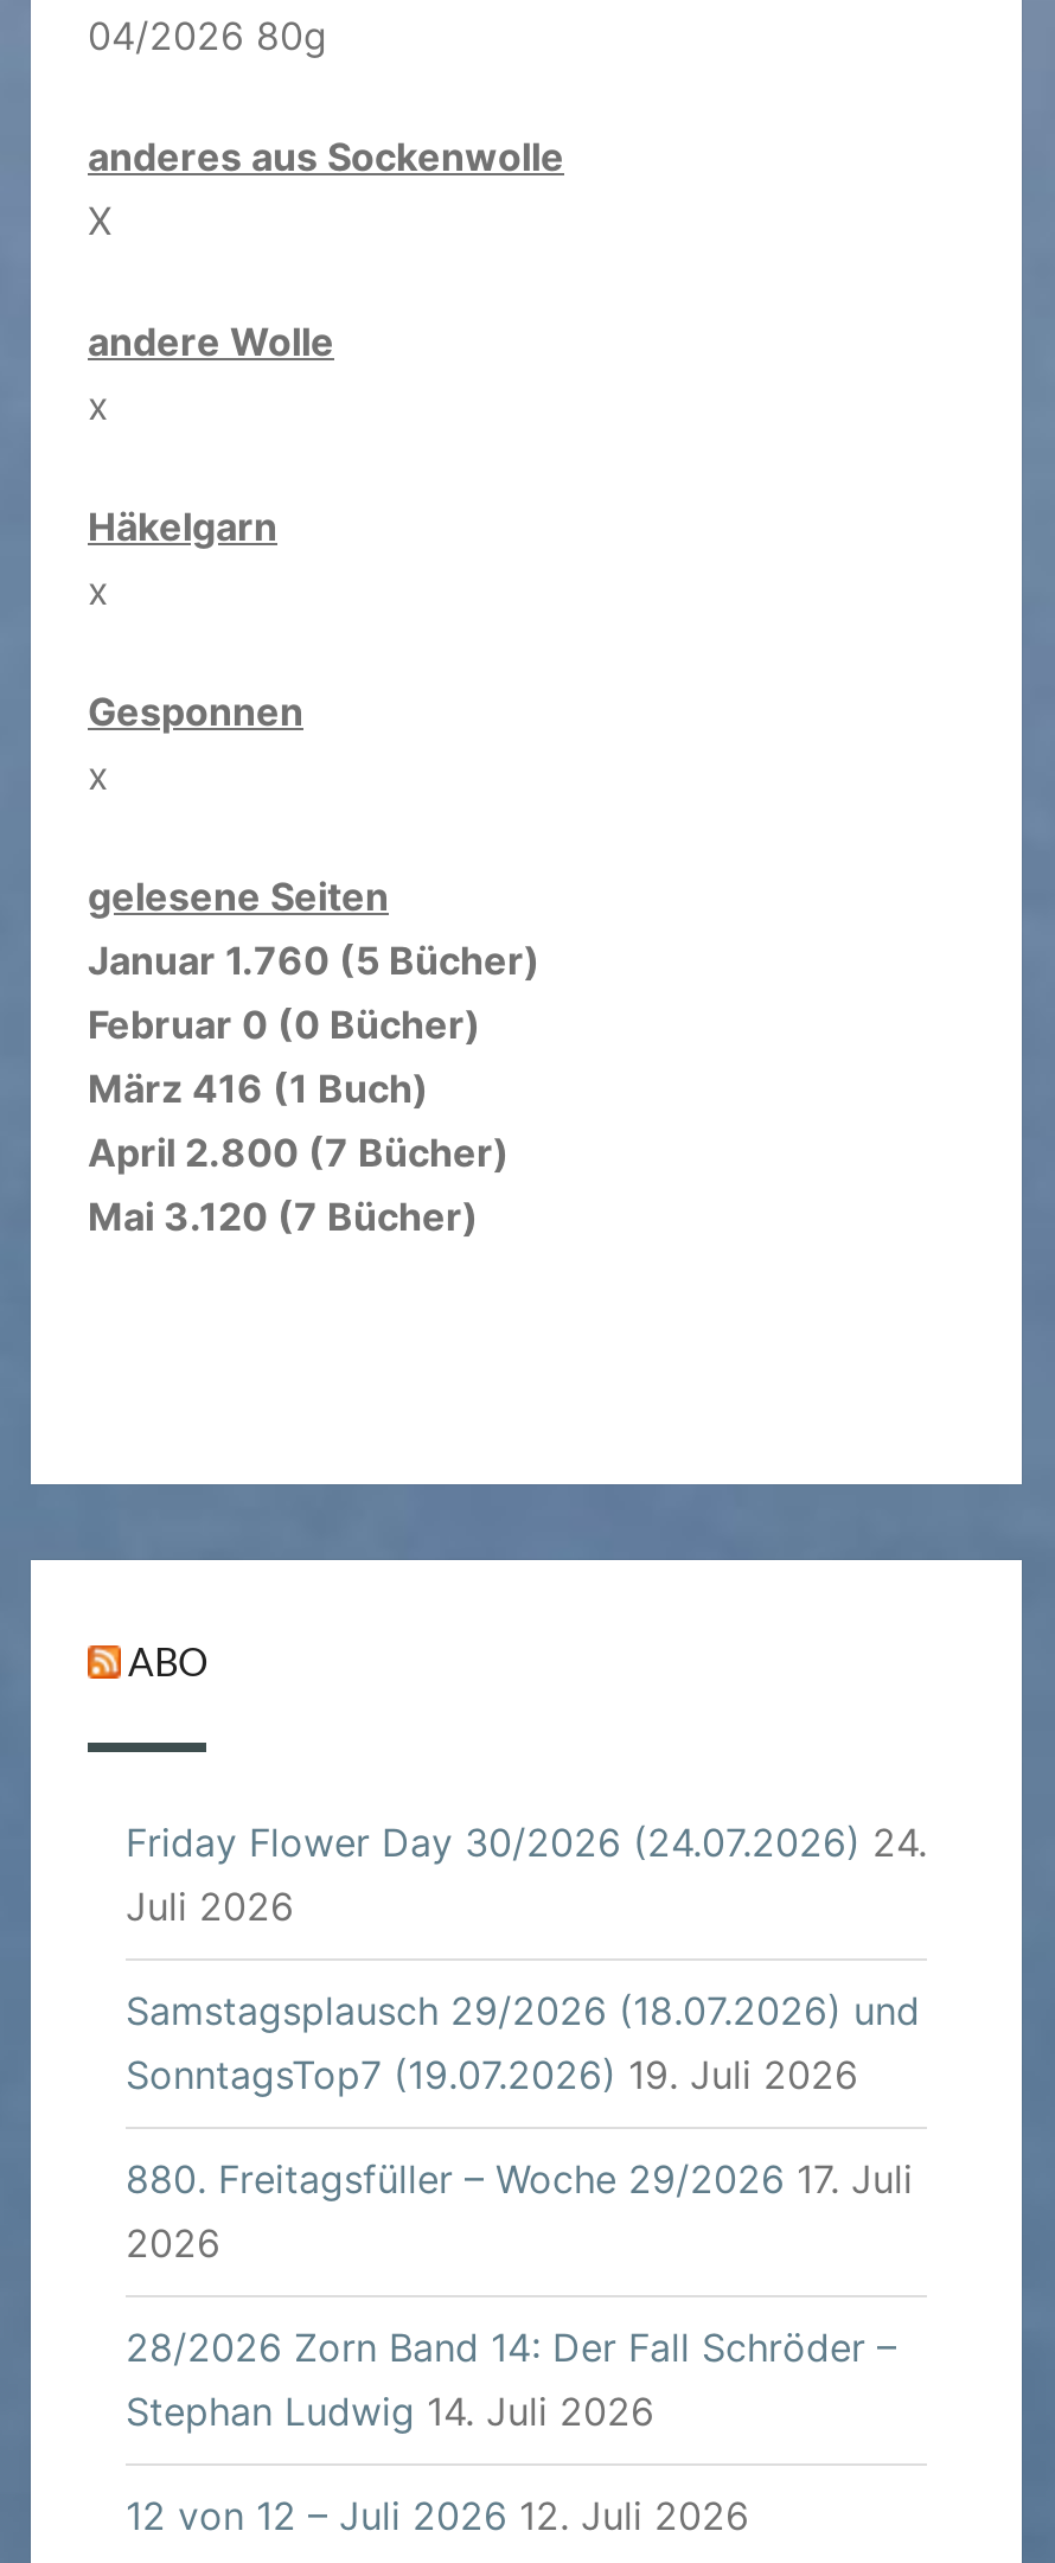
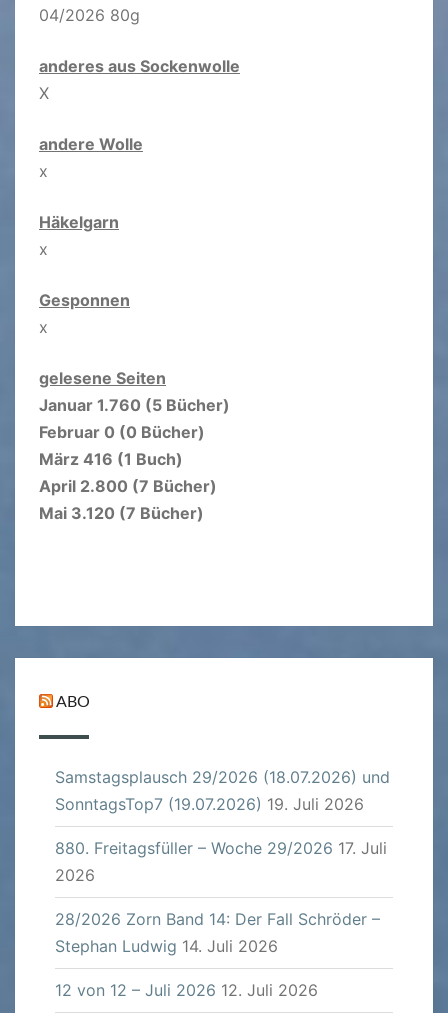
[126,1819,927,1930] Friday Flower Day 30/2026 (24.07.2026) 24. | Juli 2026 -> none

